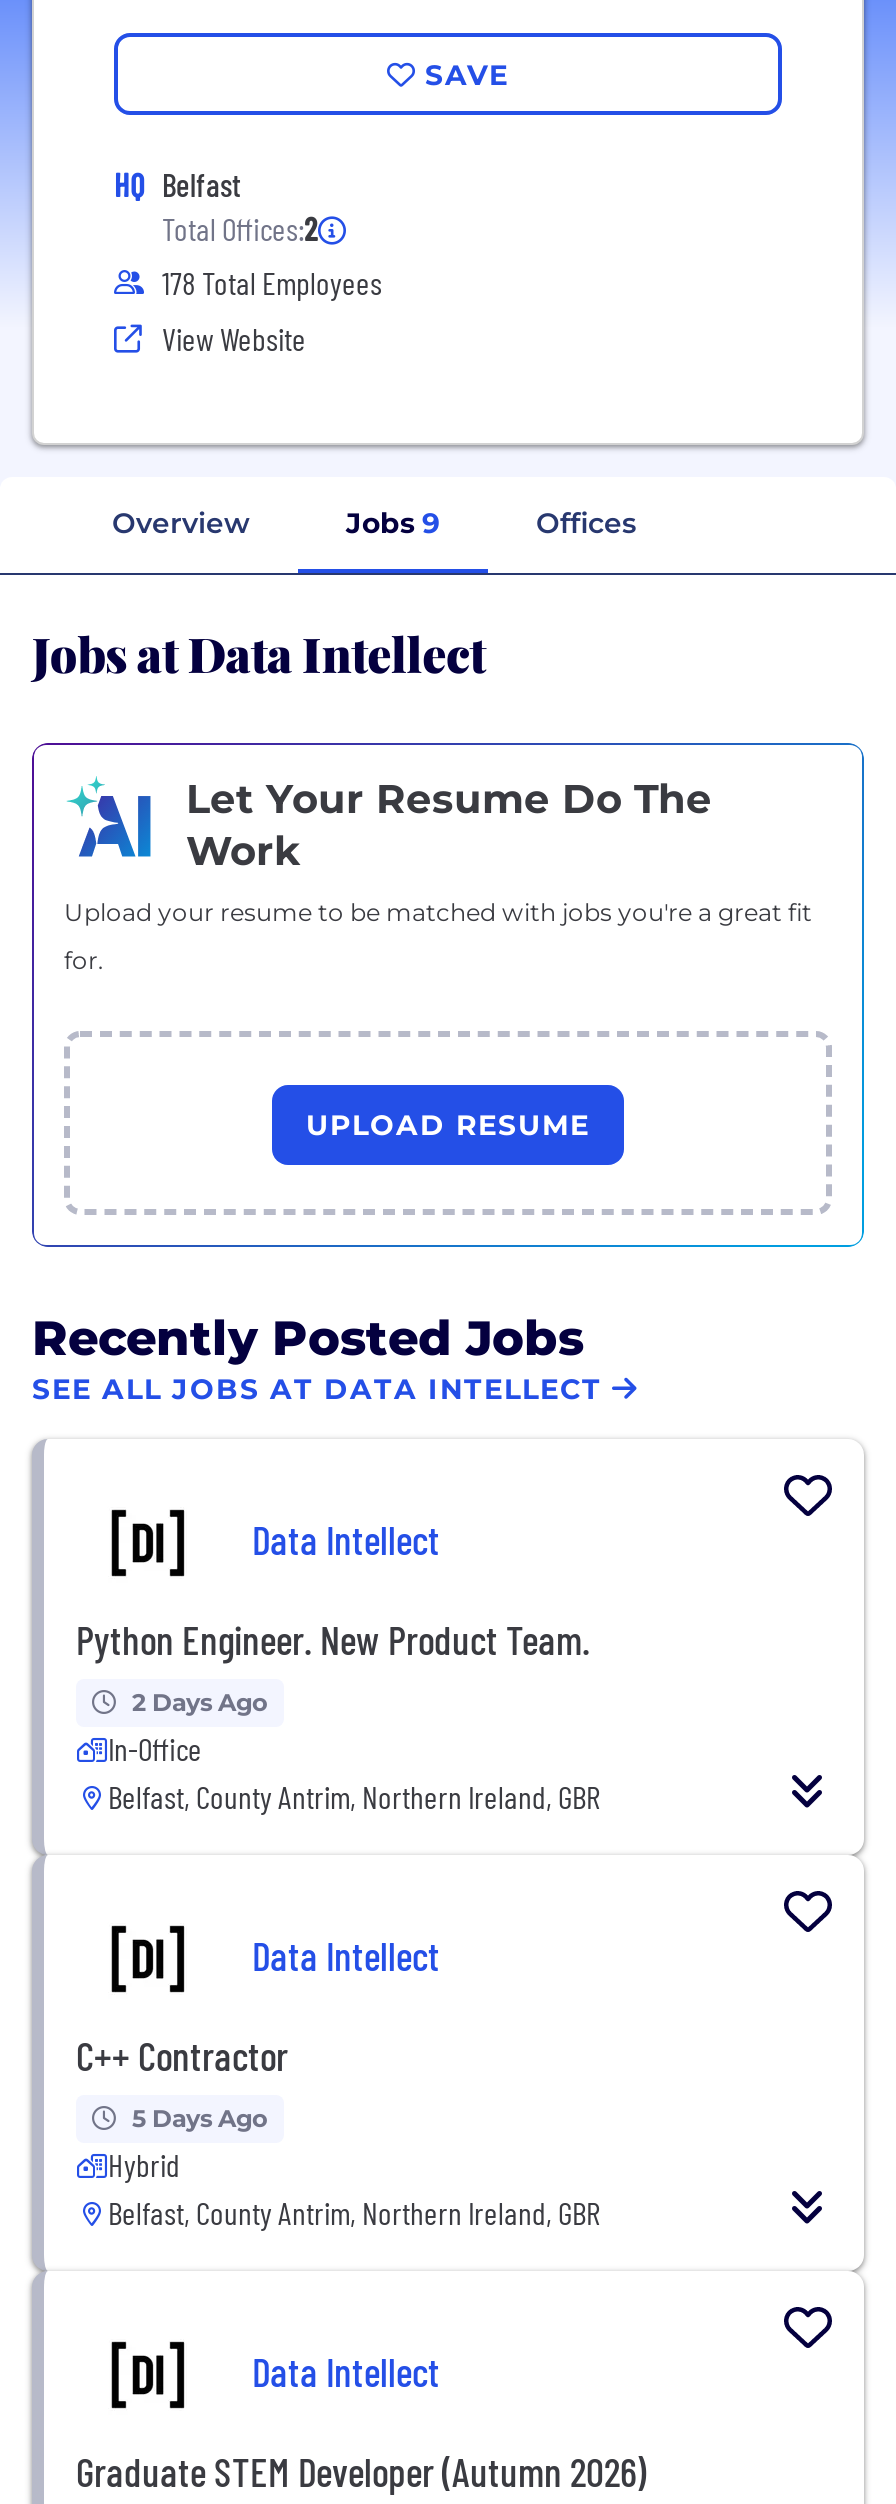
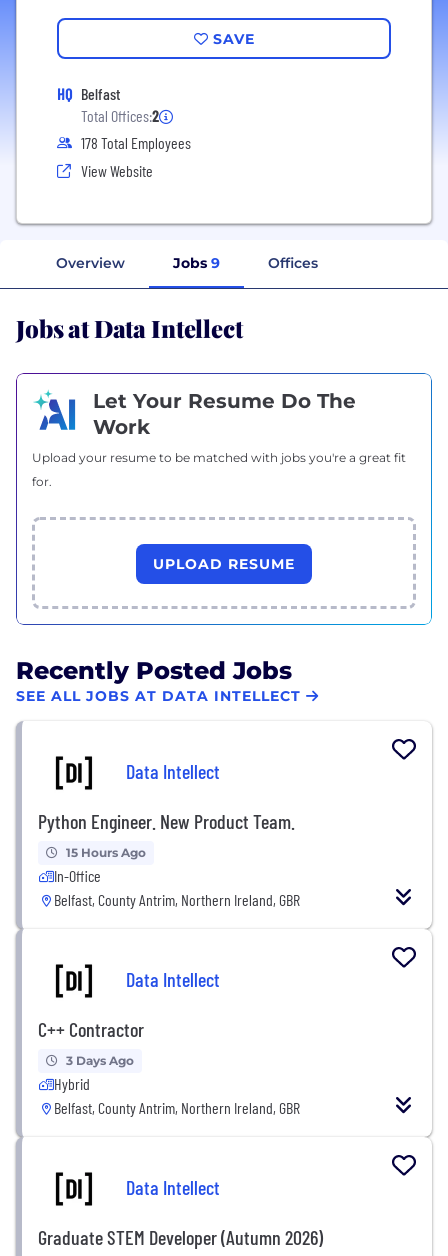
[132,1687,268,1717] 2 Days Ago -> [66,845,146,860] 15 Hours Ago
[132,2103,268,2133] 5 Days Ago -> [66,1053,134,1068] 3 Days Ago

